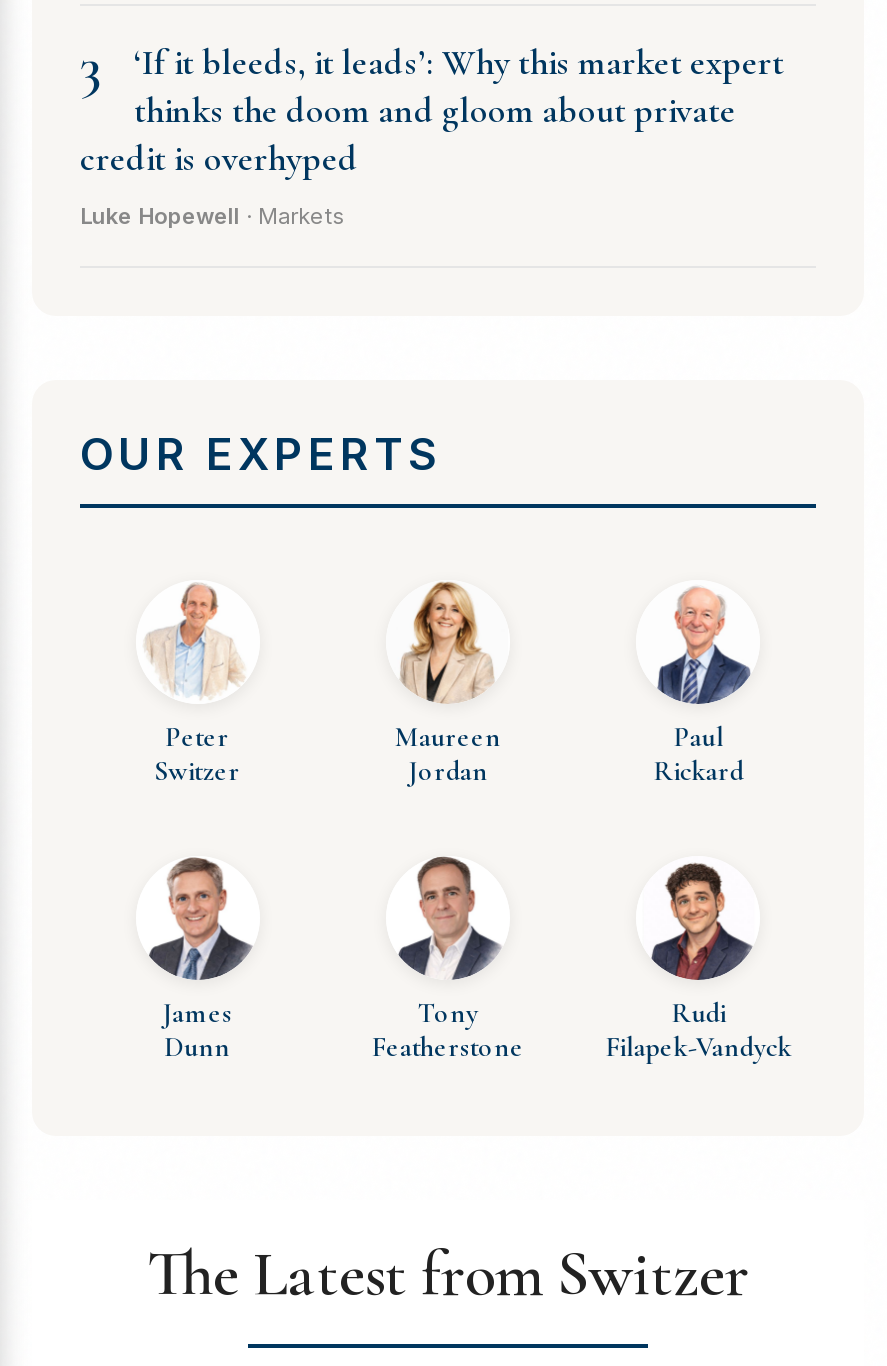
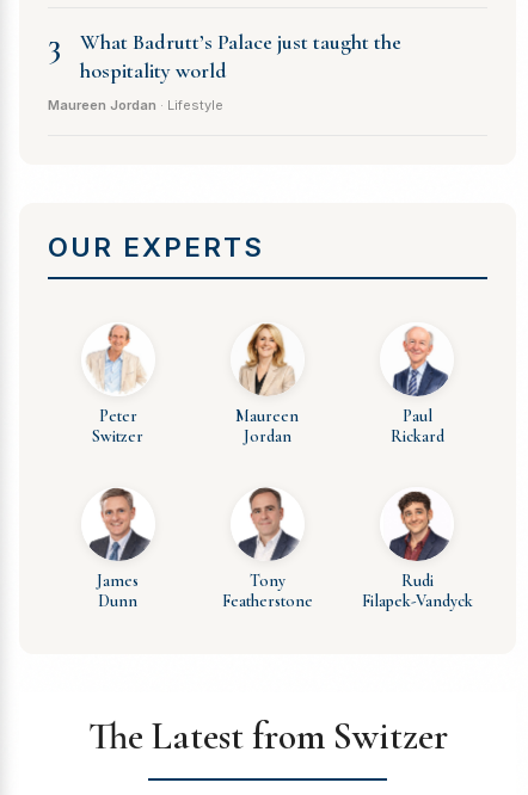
[80,40,784,180] ‘If it bleeds, it leads’: Why this market expert | thinks the doom and gloom about private | credit is overhyped -> [80,29,401,84] What Badrutt’s Palace just taught the | hospitality world
[80,202,346,230] Luke Hopewell · Markets -> [48,97,223,114] Maureen Jordan · Lifestyle

